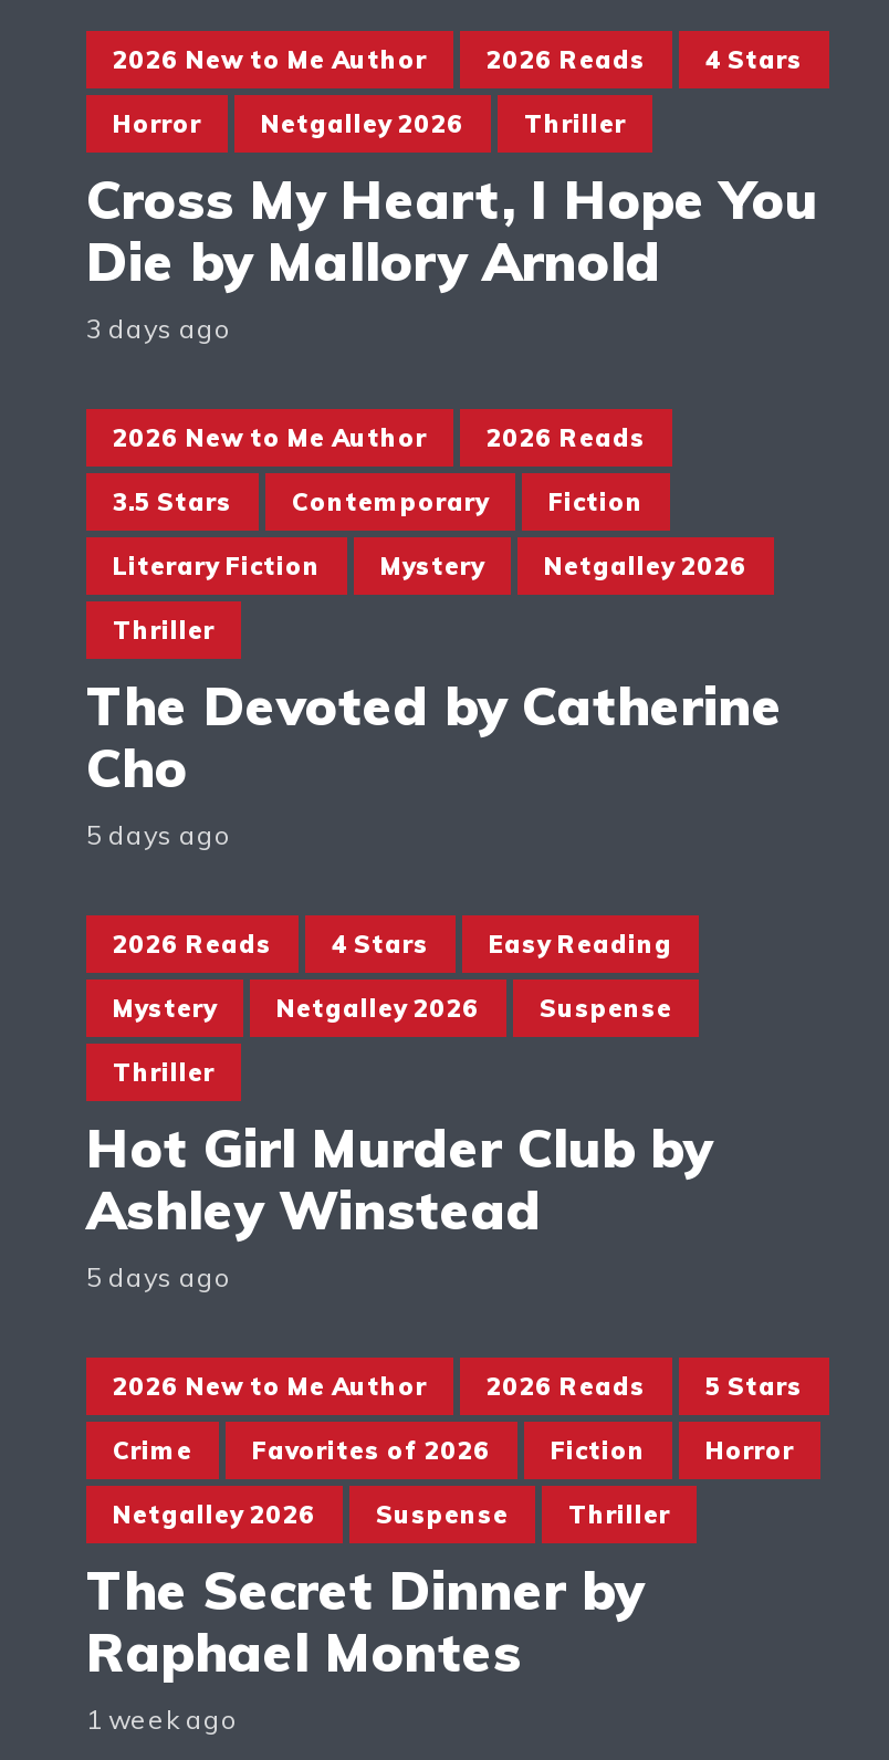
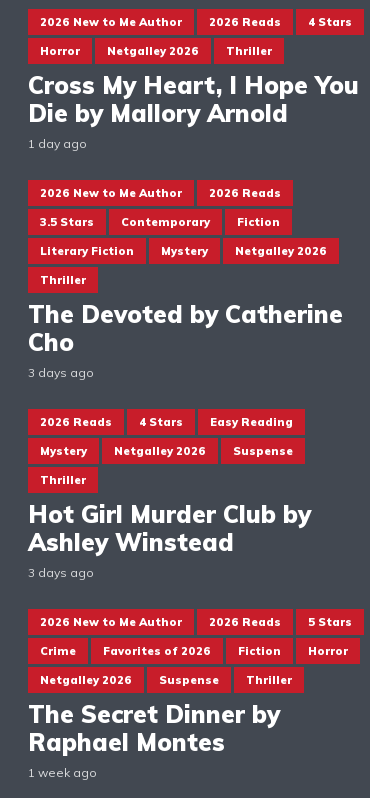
[86,313,232,346] 3 days ago -> [28,136,87,151] 1 day ago
[86,819,232,852] 5 days ago -> [28,365,94,380] 3 days ago
[86,1261,232,1294] 5 days ago -> [28,565,94,580] 3 days ago

